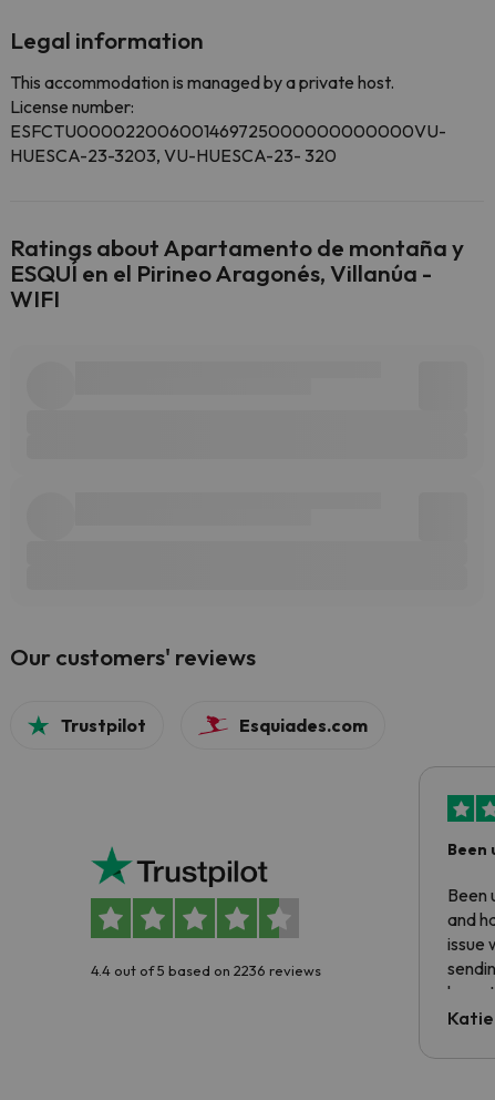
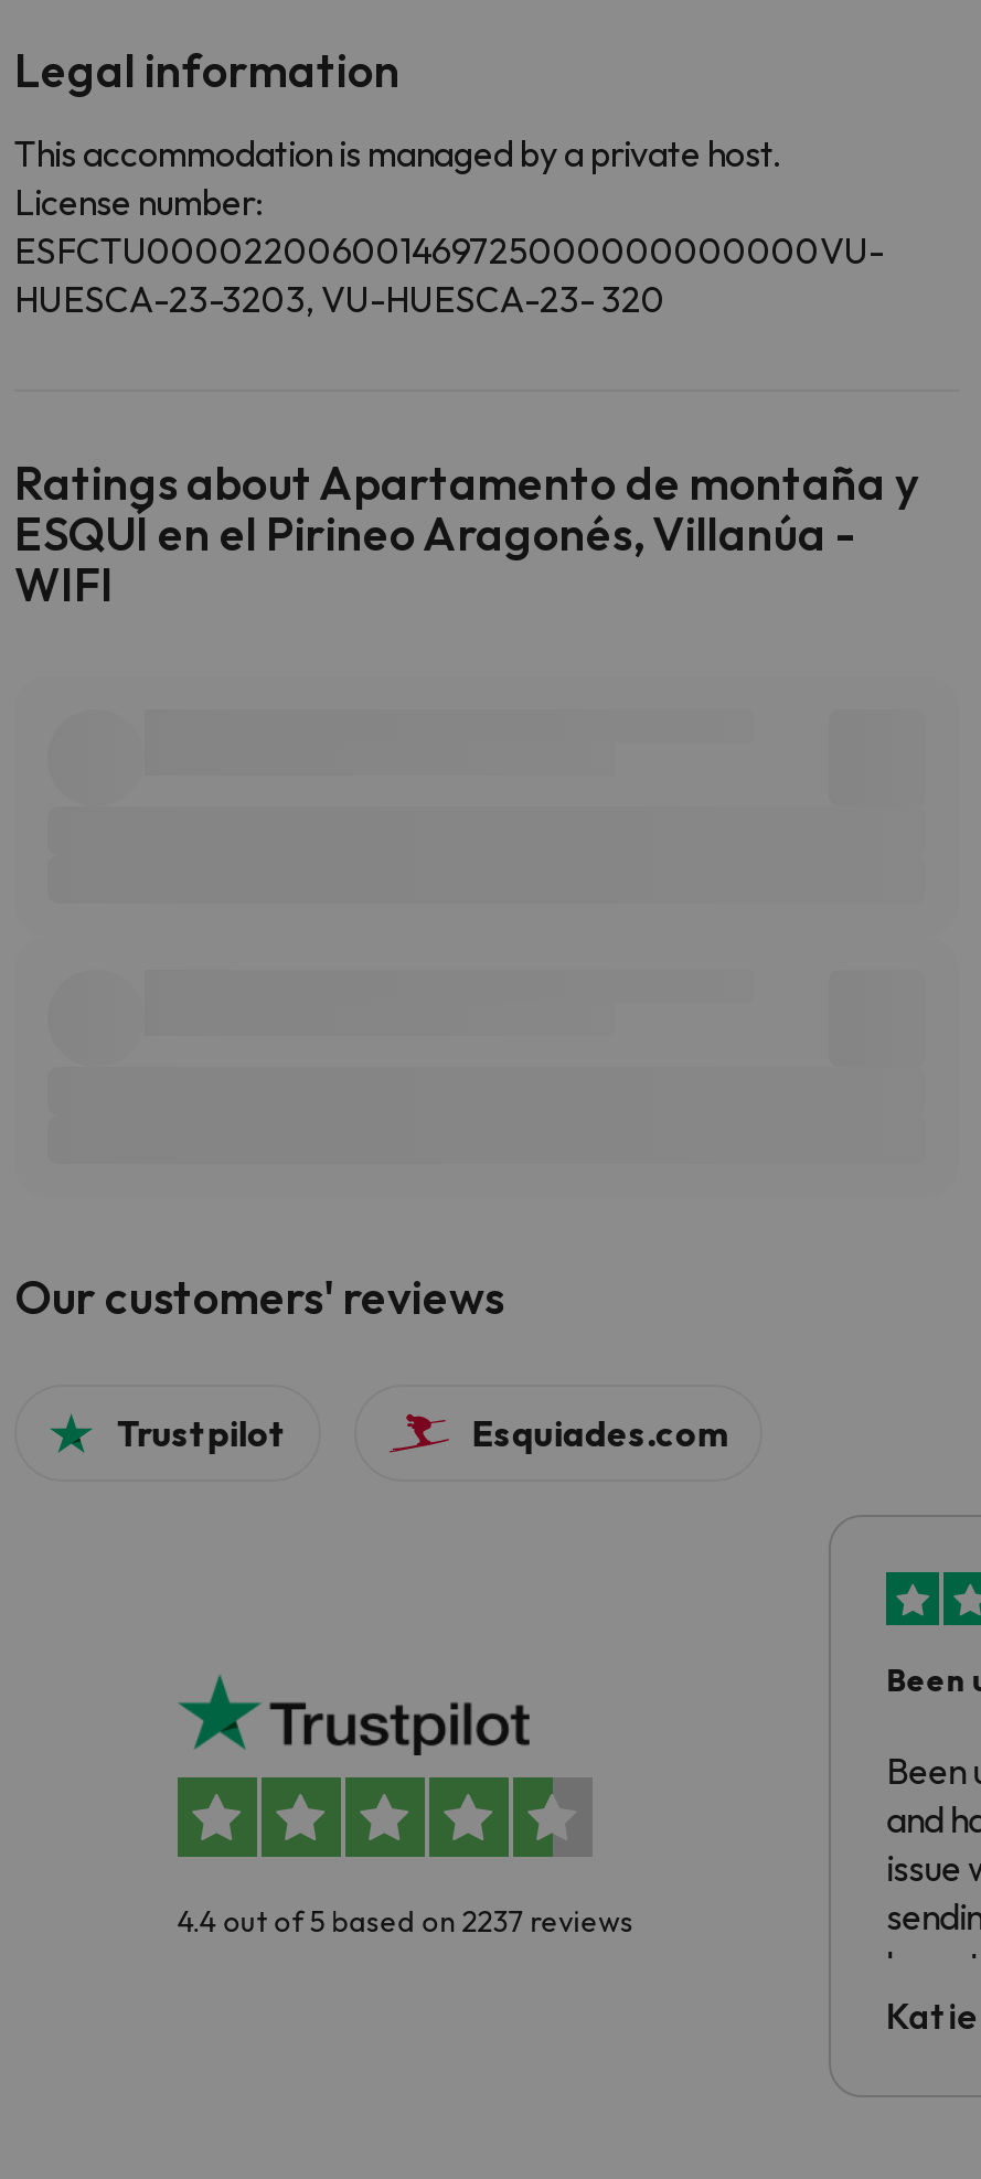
[91,962,321,979] 4.4 out of 5 based on 2236 reviews -> [177,1903,634,1939] 4.4 out of 5 based on 2237 reviews

